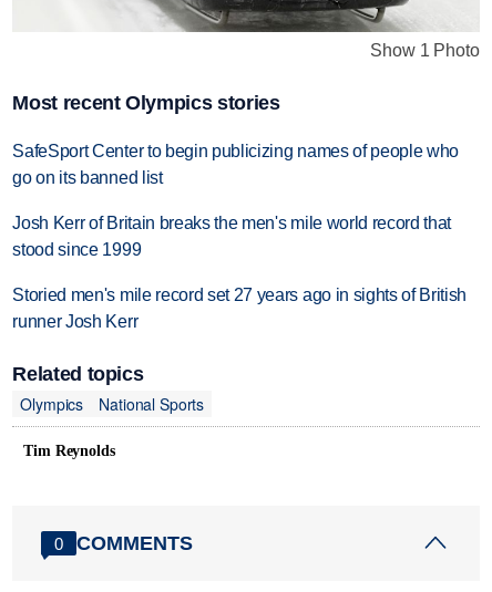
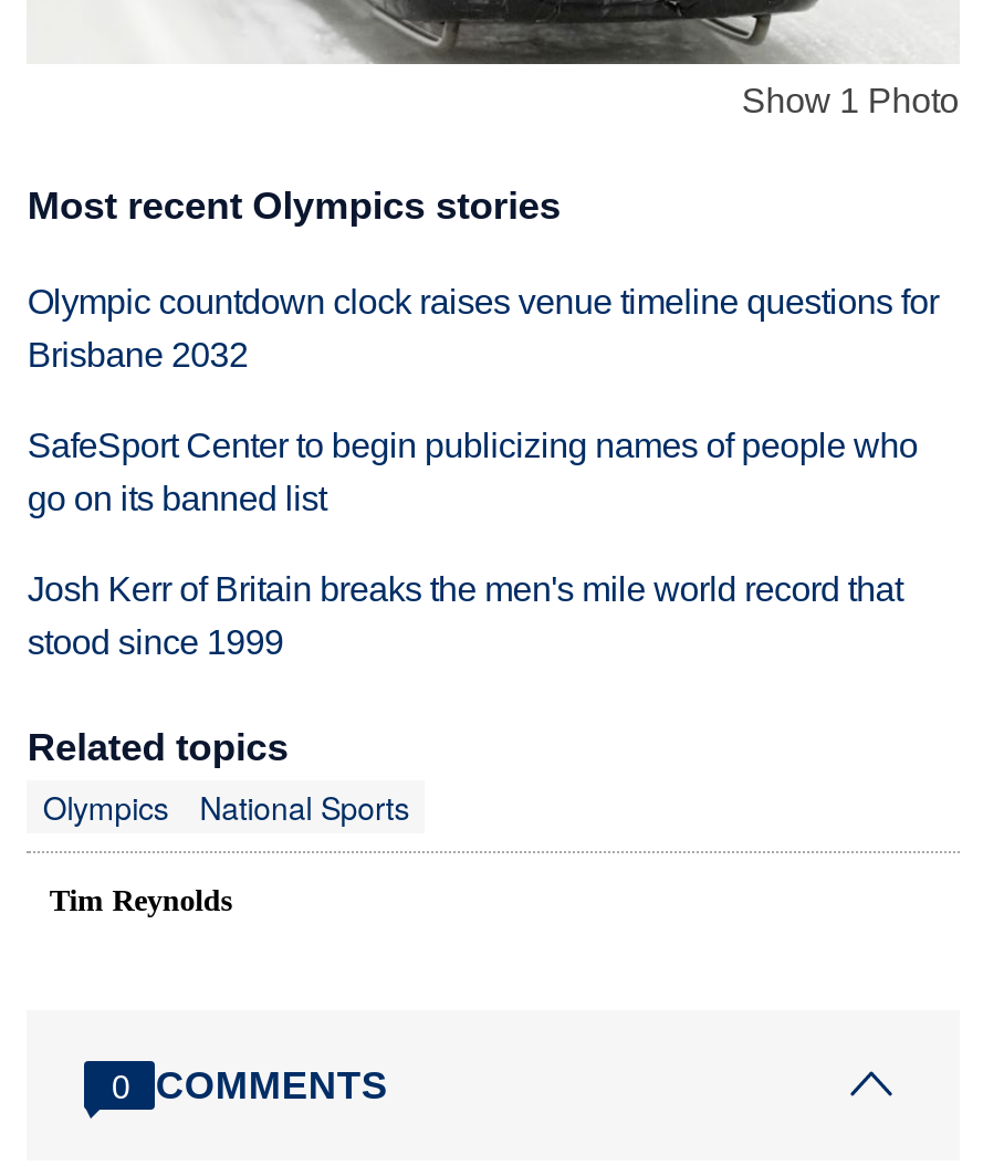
none -> [27,284,939,374] Olympic countdown clock raises venue timeline questions for | Brisbane 2032
moved [13,142,459,259] -> [27,427,918,661]: SafeSport Center to begin publicizing names of people who | go on its banned list | Josh Kerr of Britain breaks the men's mile world record that | stood since 1999
[13,285,467,331] Storied men's mile record set 27 years ago in sights of British | runner Josh Kerr -> none

